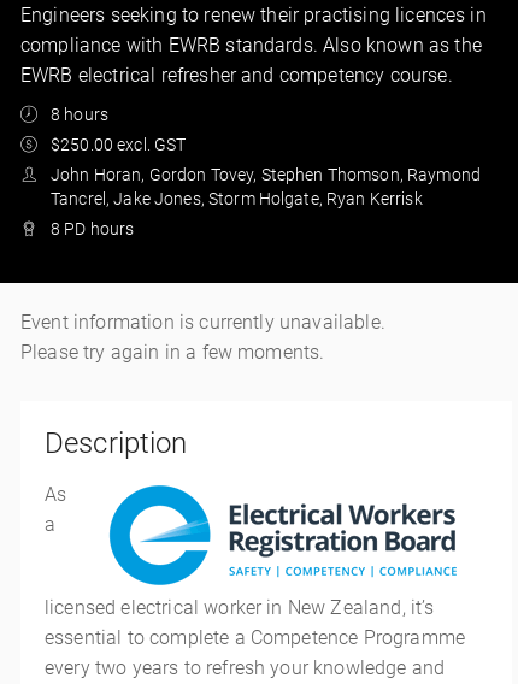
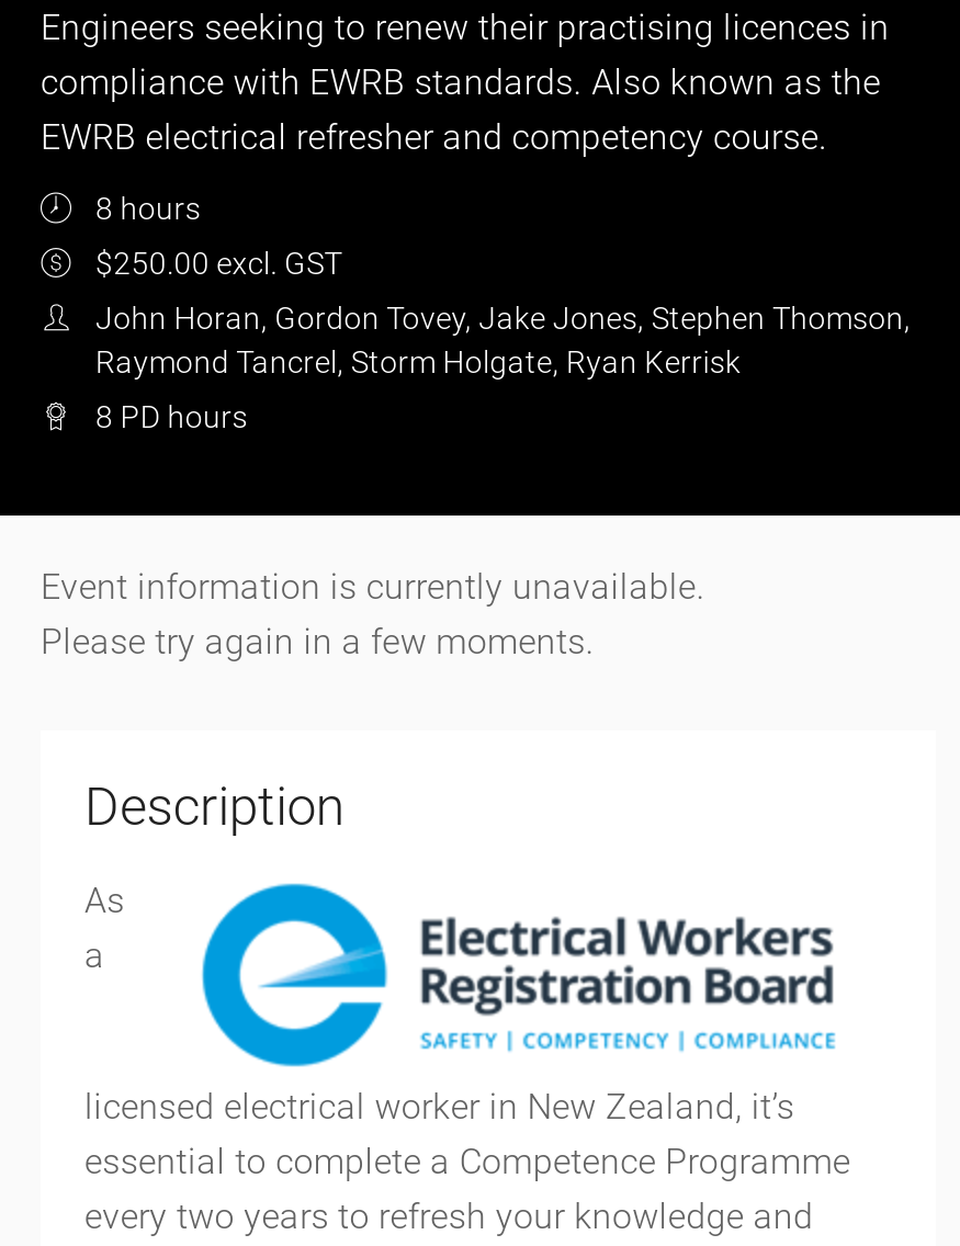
[51,165,481,208] John Horan, Gordon Tovey, Stephen Thomson, Raymond | Tancrel, Jake Jones, Storm Holgate, Ryan Kerrisk -> [95,301,911,380] John Horan, Gordon Tovey, Jake Jones, Stephen Thomson, | Raymond Tancrel, Storm Holgate, Ryan Kerrisk

